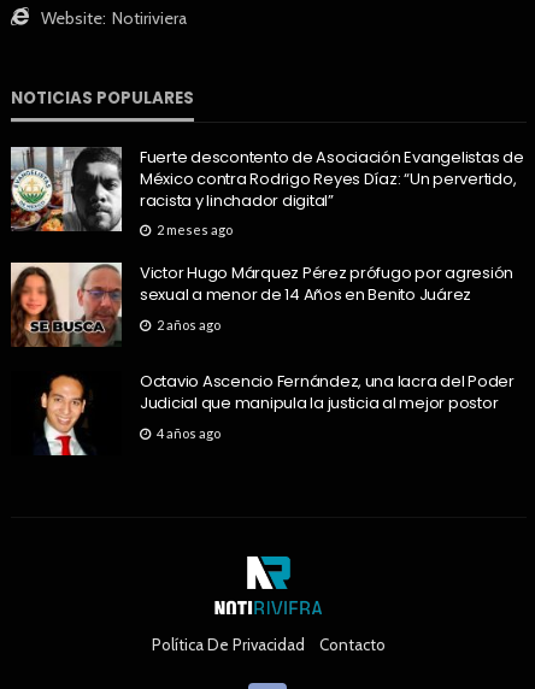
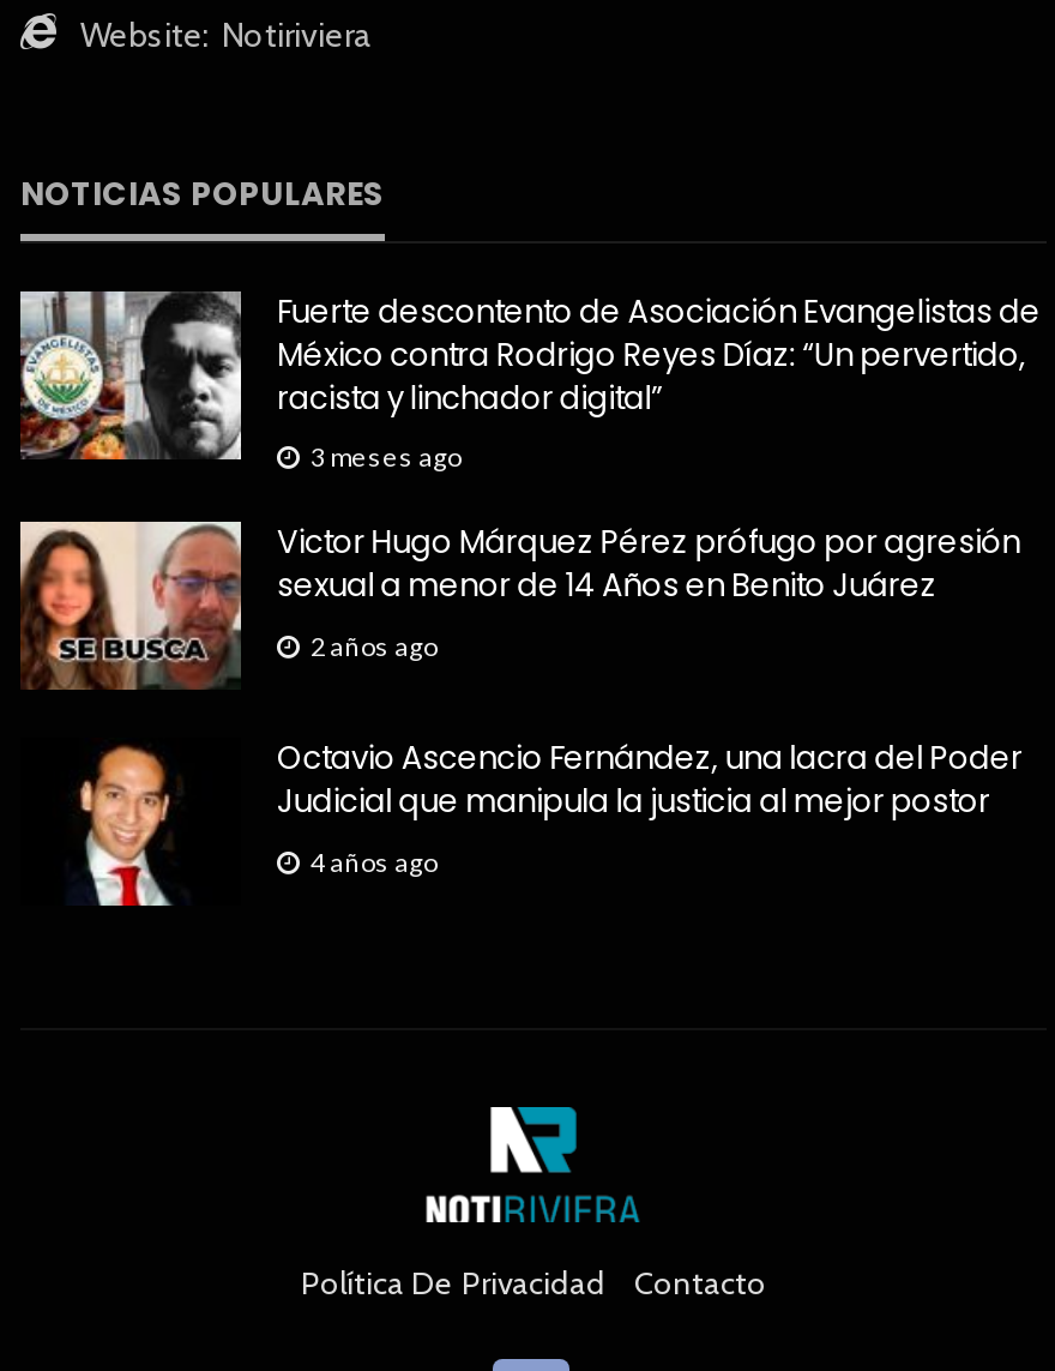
[157,222,233,238] 2 meses ago -> [311,441,462,472] 3 meses ago

